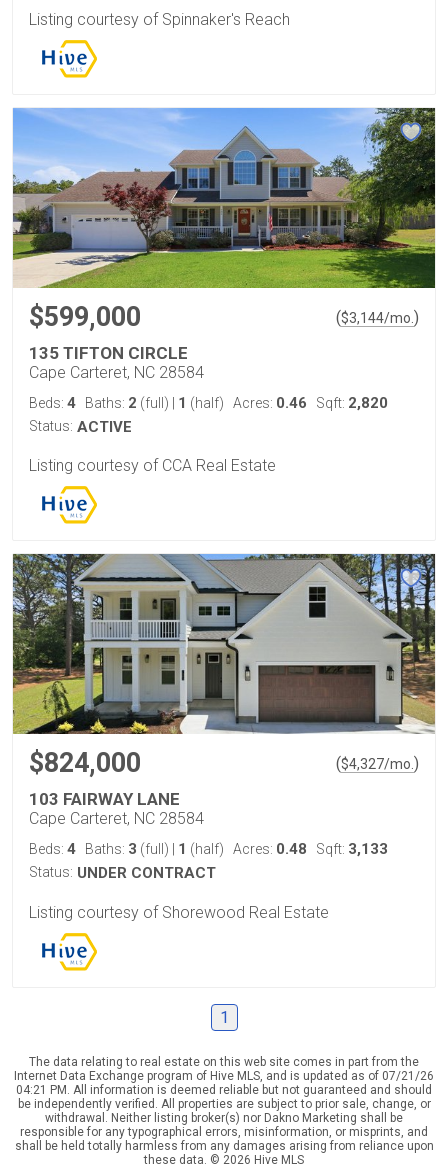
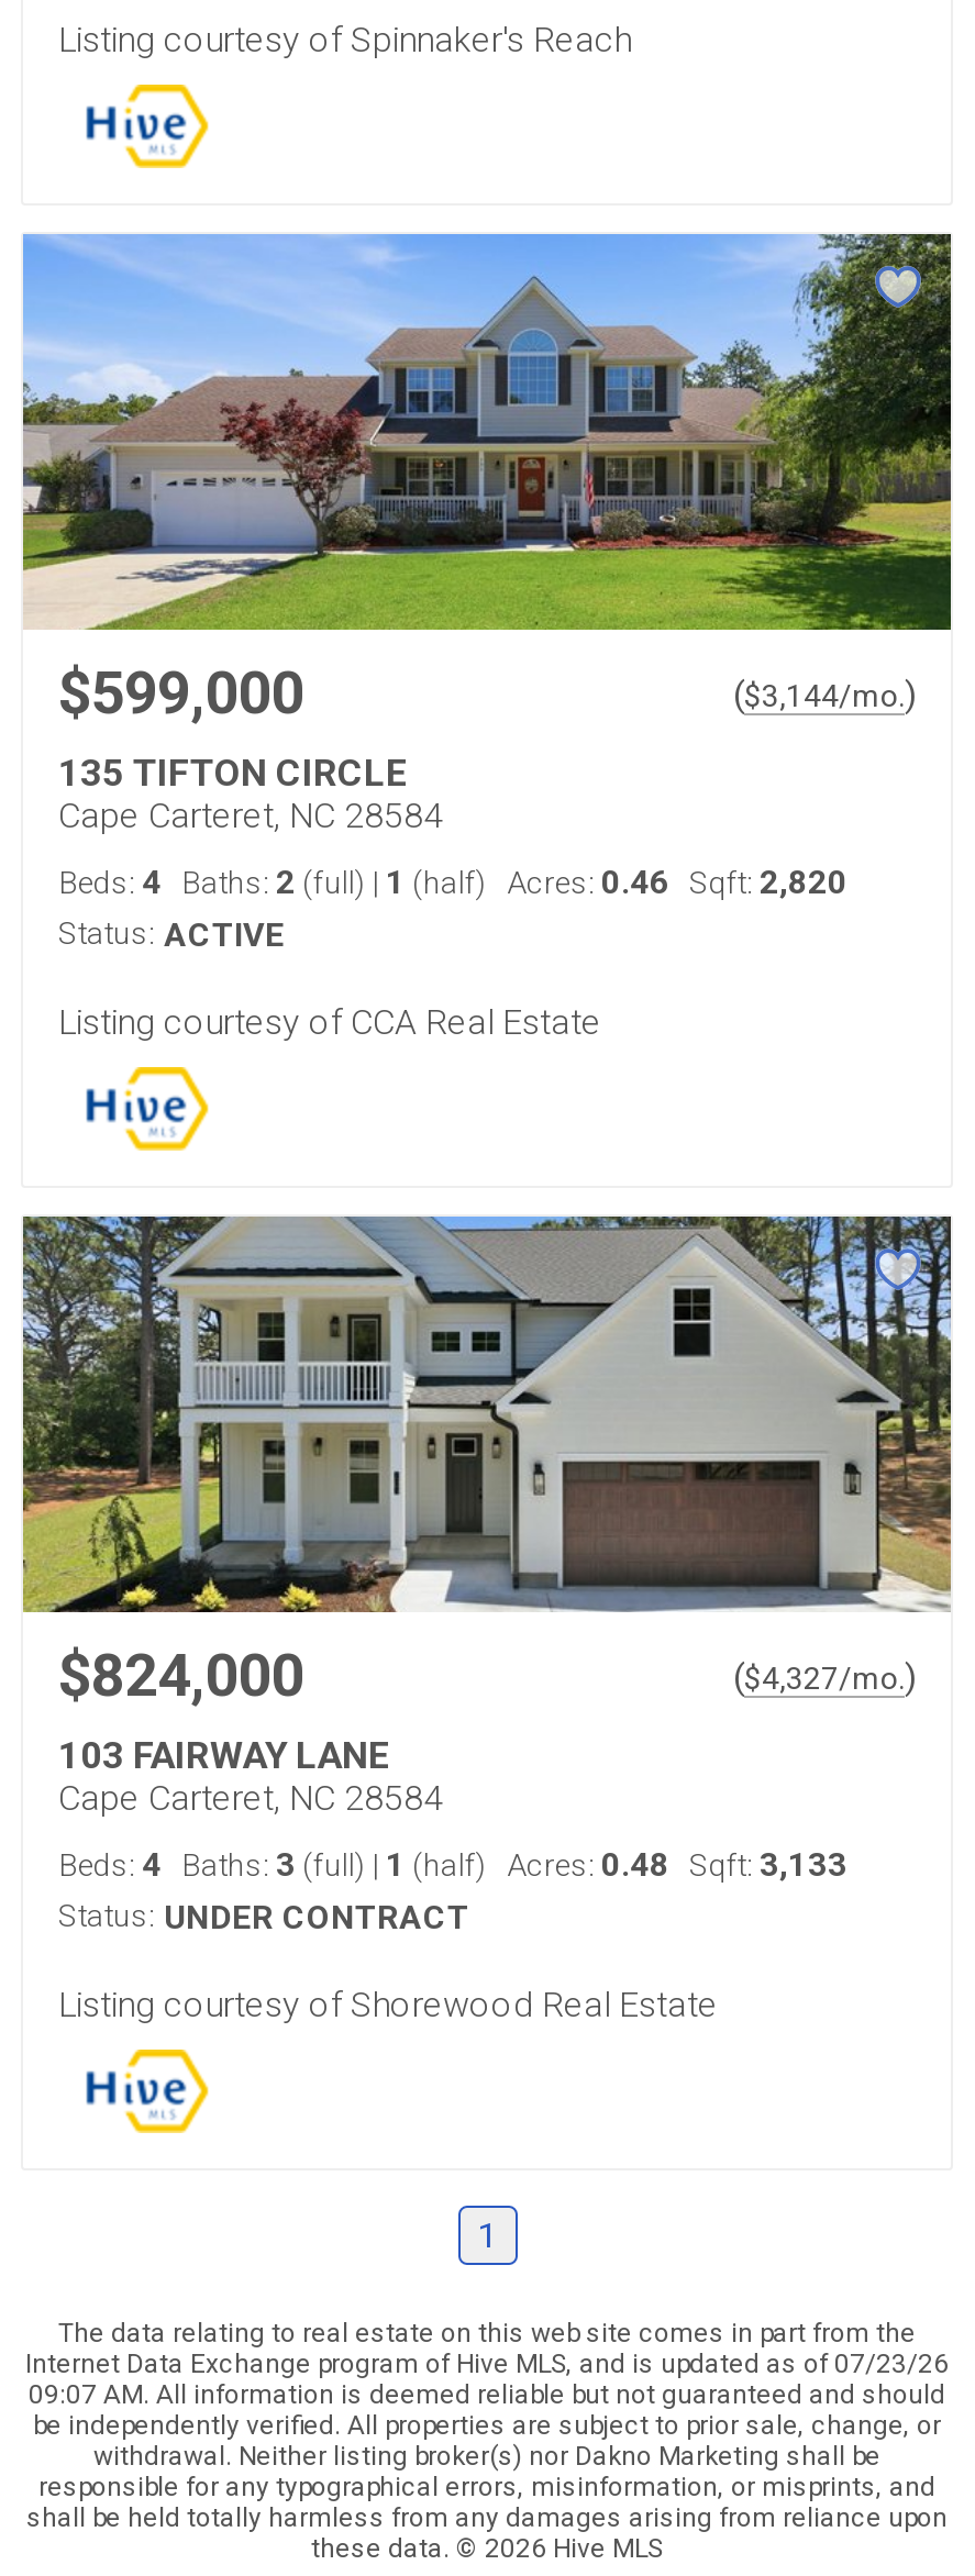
[14,1069,434,1083] Internet Data Exchange program of Hive MLS, and is updated as of 07/21/26 -> [25,2349,949,2380] Internet Data Exchange program of Hive MLS, and is updated as of 07/23/26
[16,1083,432,1097] 04:21 PM. All information is deemed reliable but not guaranteed and should -> [29,2380,945,2410] 09:07 AM. All information is deemed reliable but not guaranteed and should

